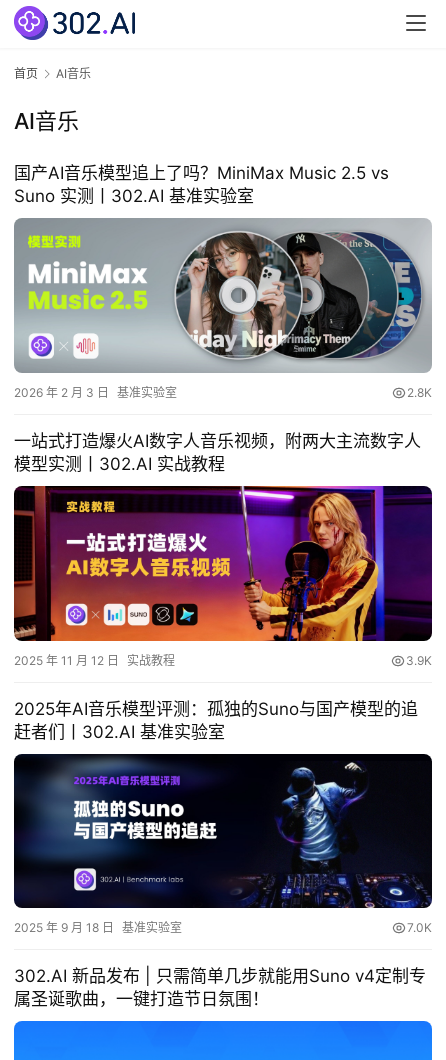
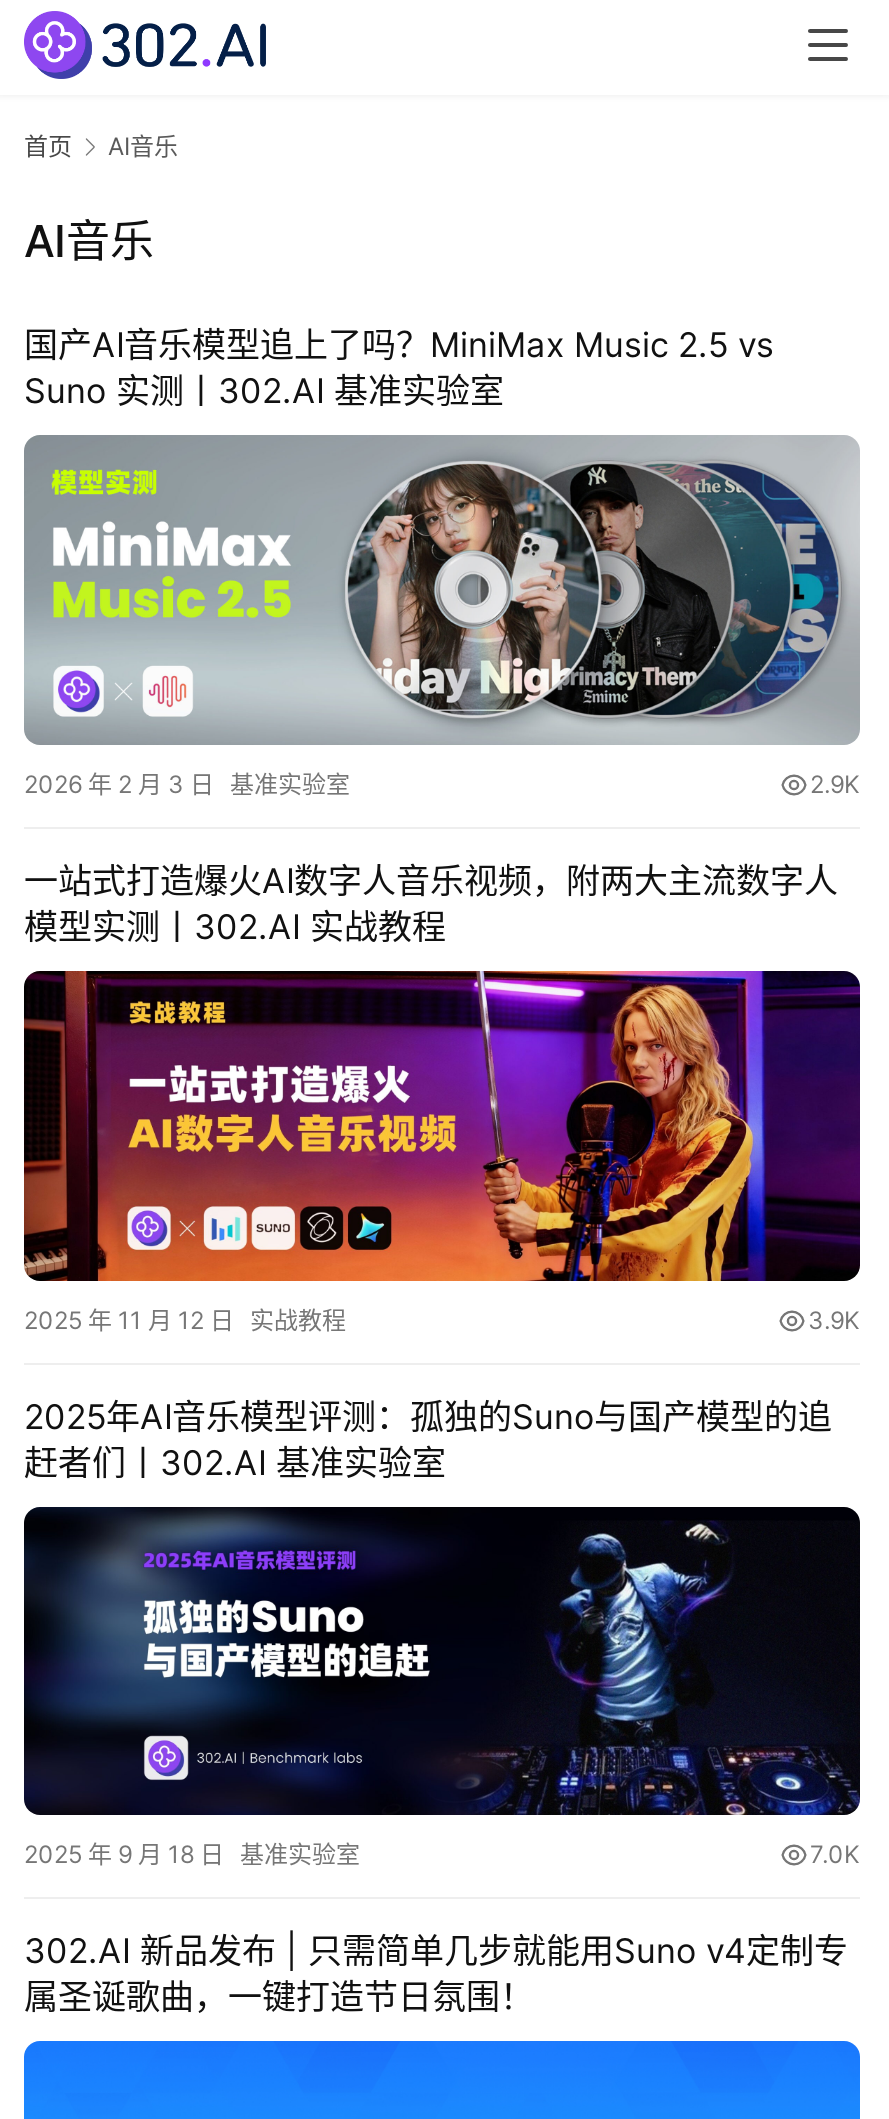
[407,385,432,400] 2.8K -> [810,769,860,799] 2.9K

